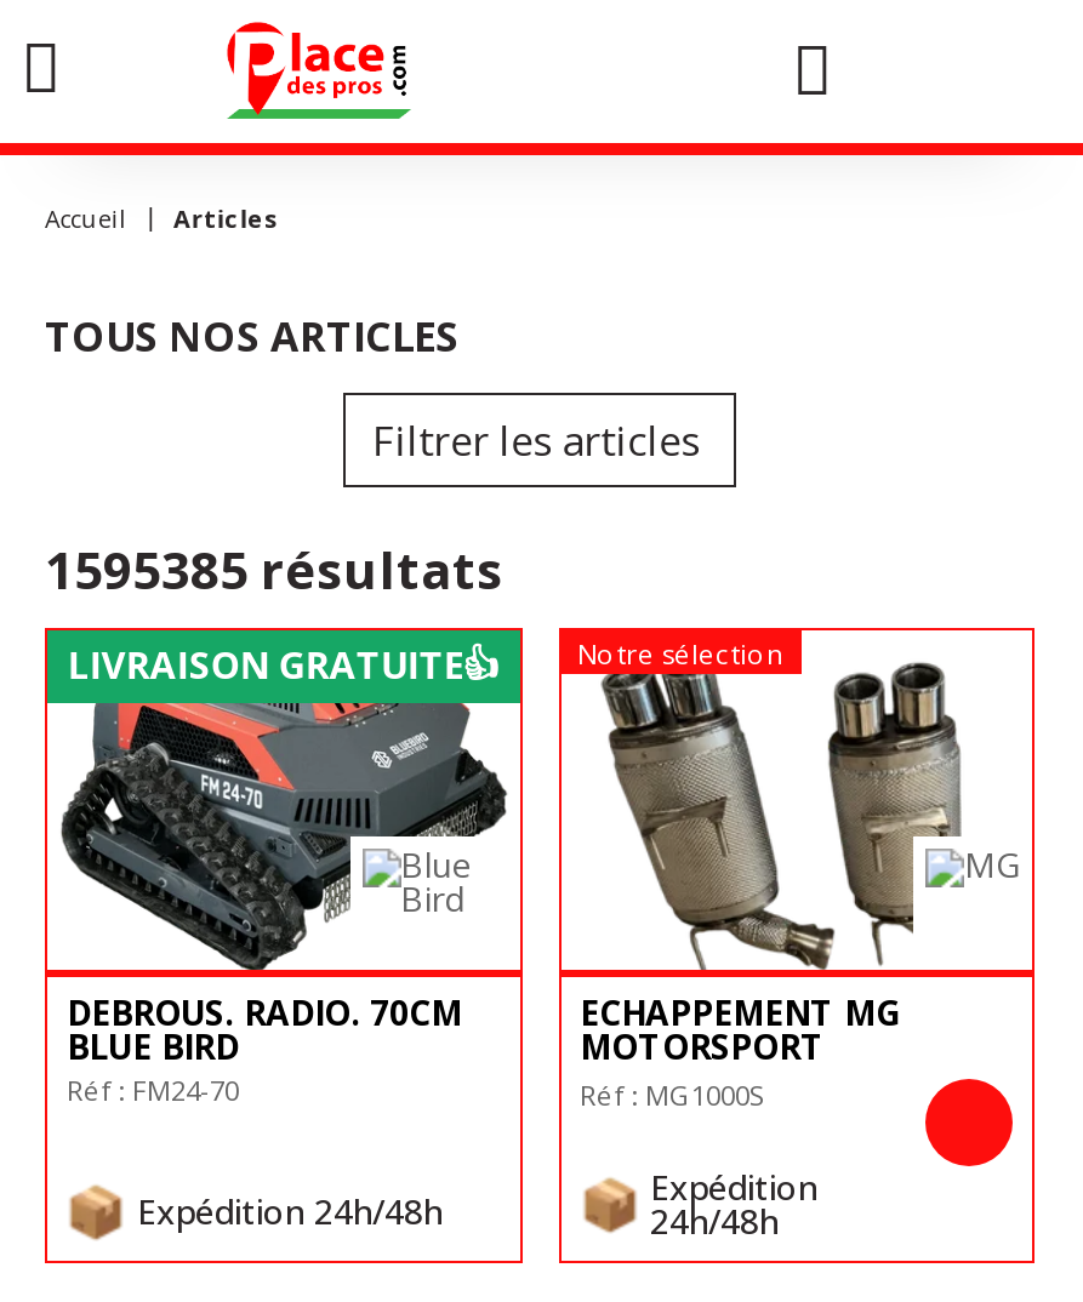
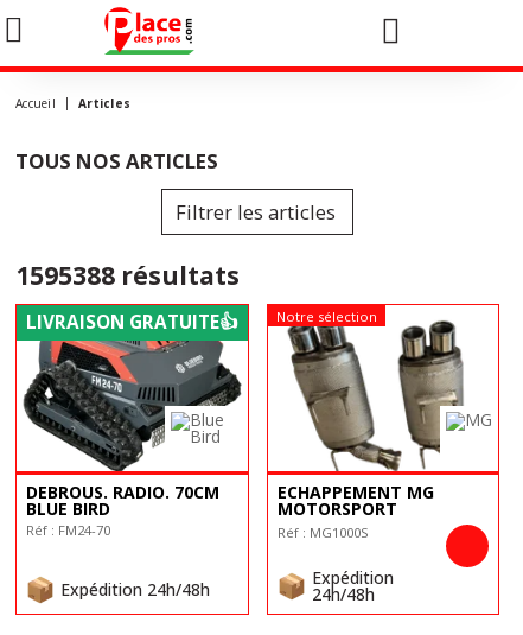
[45,537,503,605] 1595385 résultats -> [15,259,240,292] 1595388 résultats

